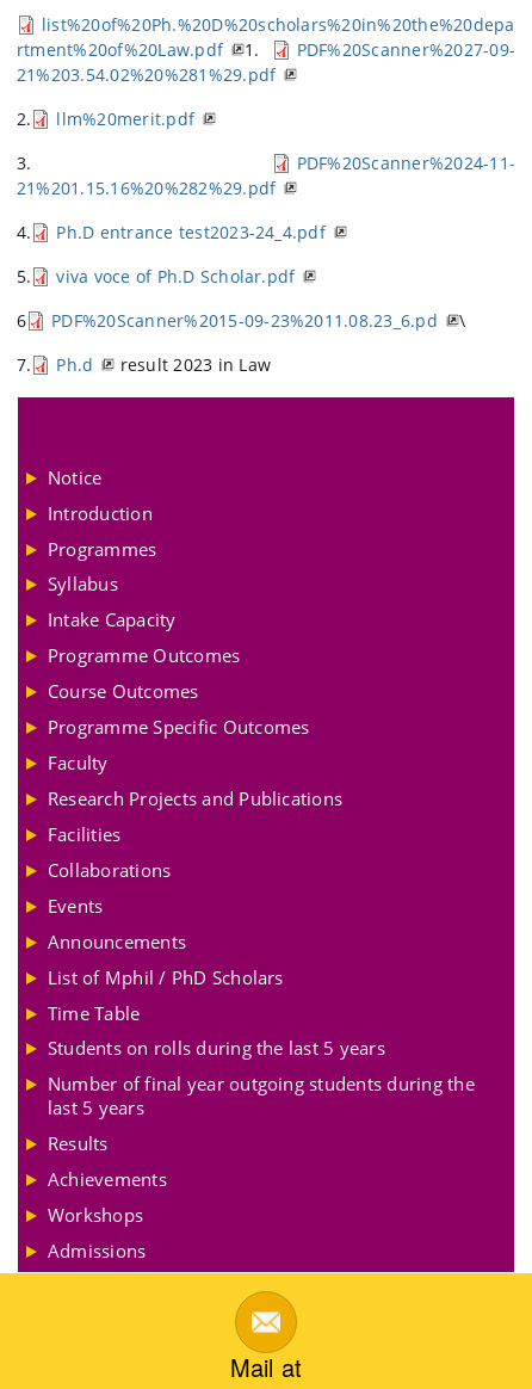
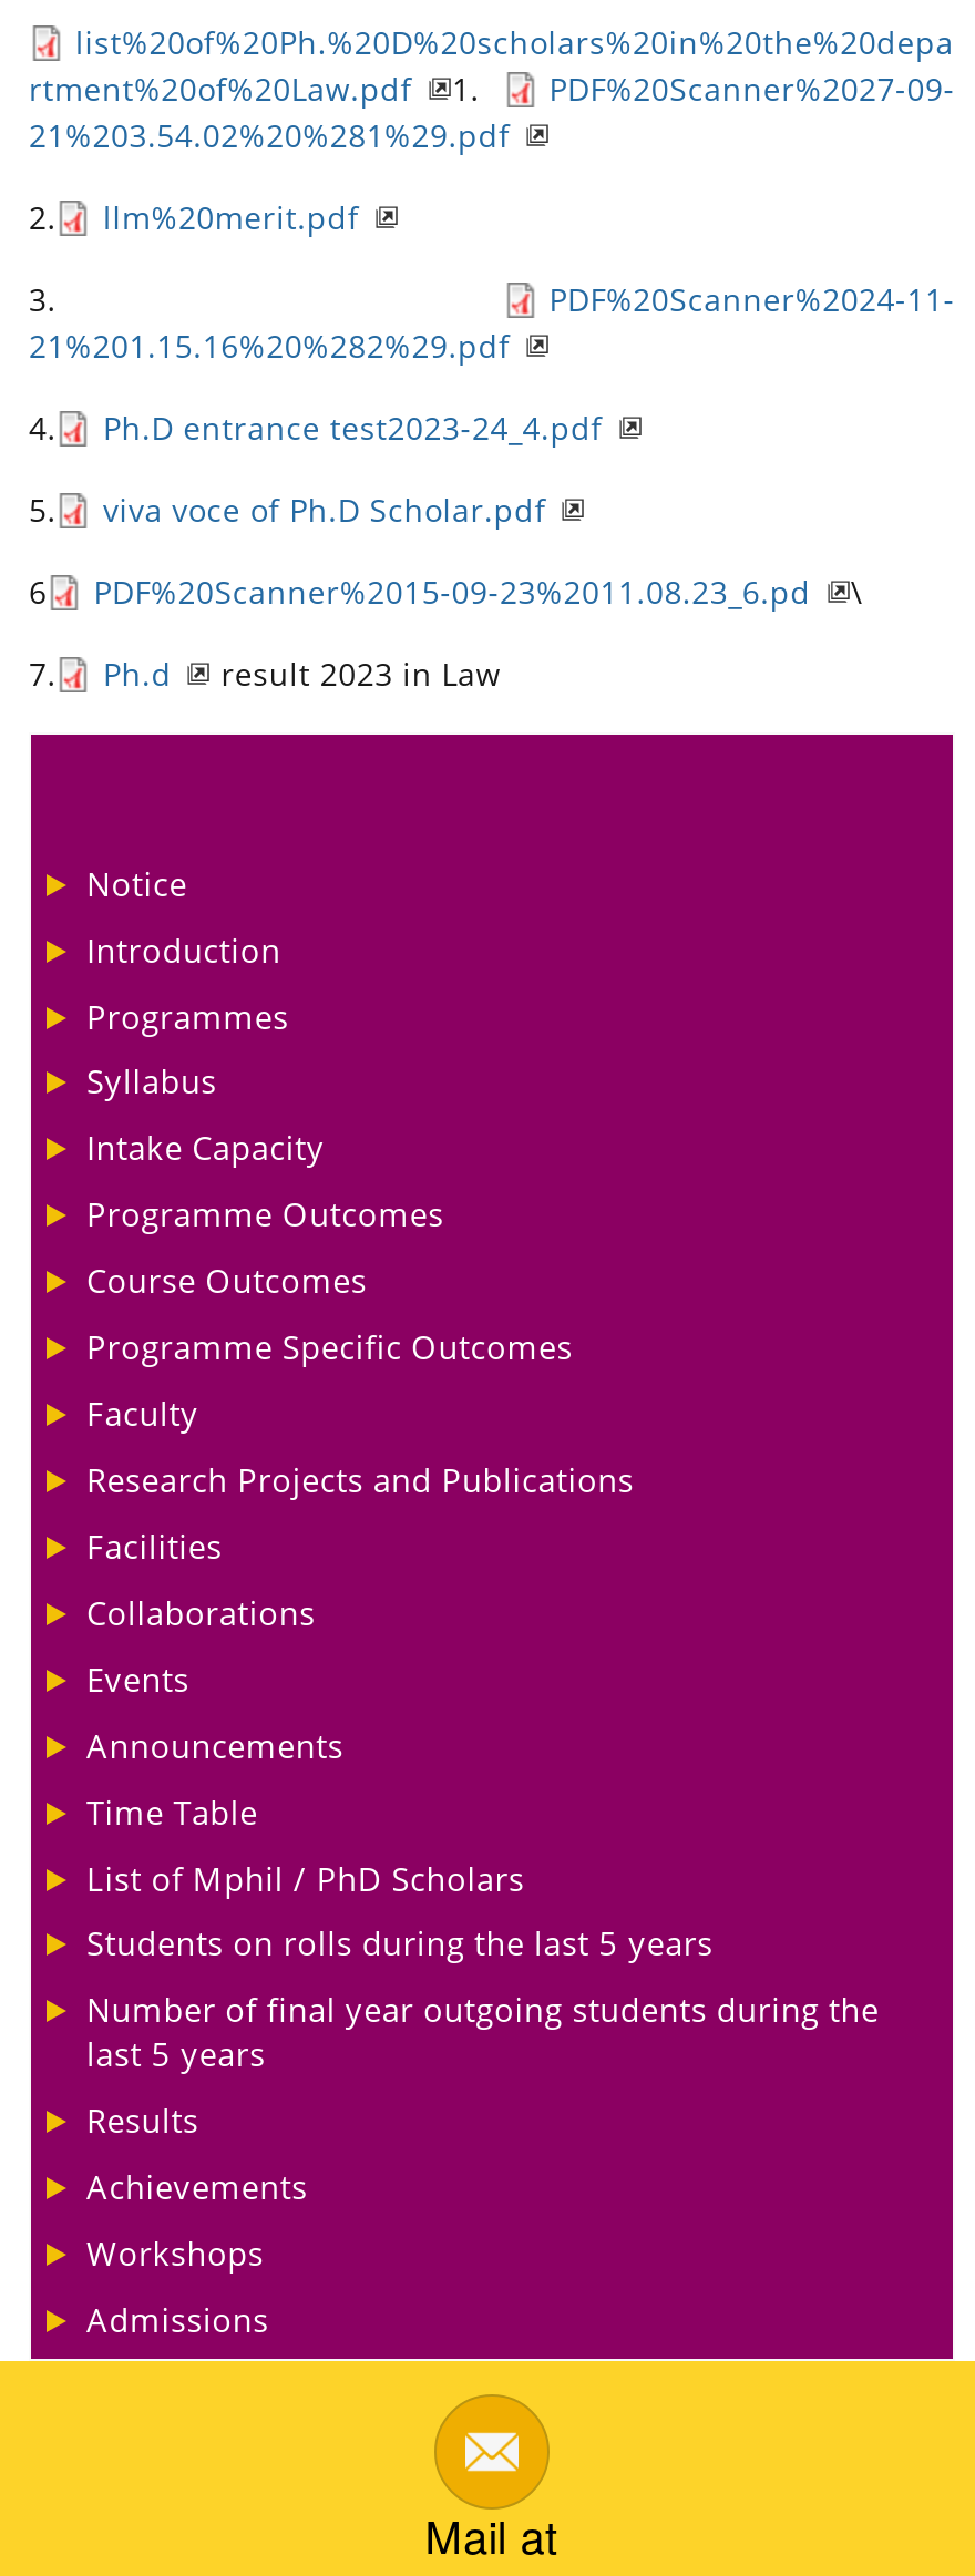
moved [48,965,284,989] -> [86,1855,525,1899]: List of Mphil / PhD Scholars
moved [48,1001,140,1024] -> [86,1788,258,1833]: Time Table

